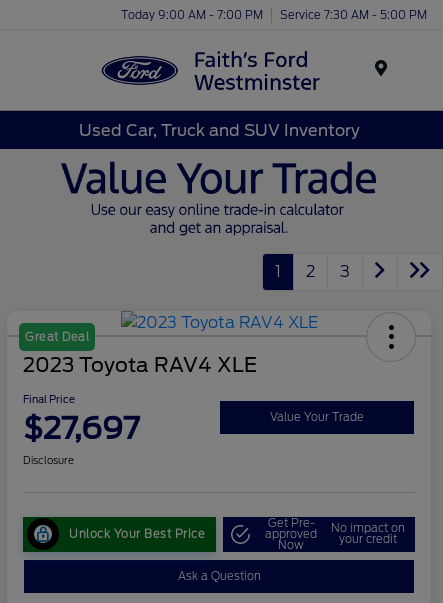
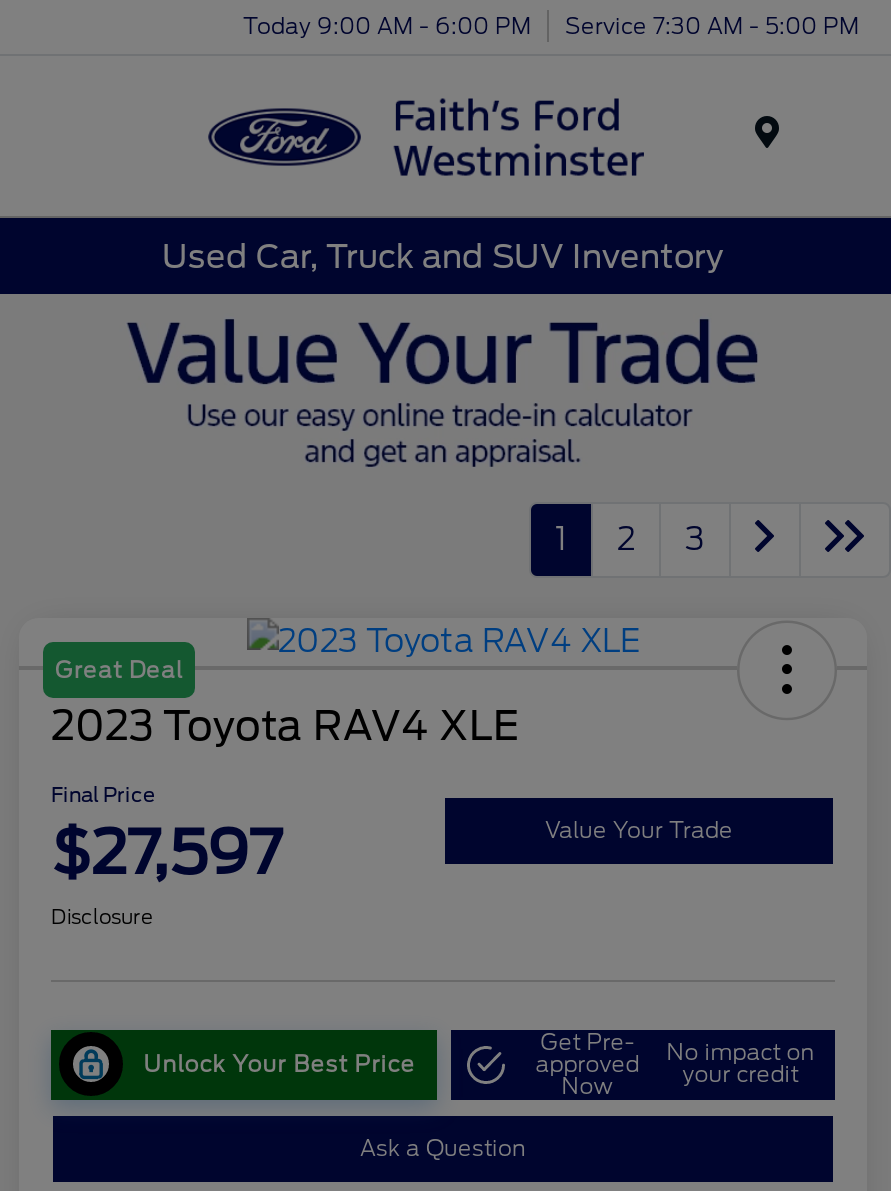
[121,7,427,21] Today 9:00 AM - 7:00 PM Service 7:30 AM - 5:00 PM -> [243,11,859,39] Today 9:00 AM - 6:00 PM Service 7:30 AM - 5:00 PM
[23,410,139,446] $27,697 -> [51,816,281,888] $27,597

